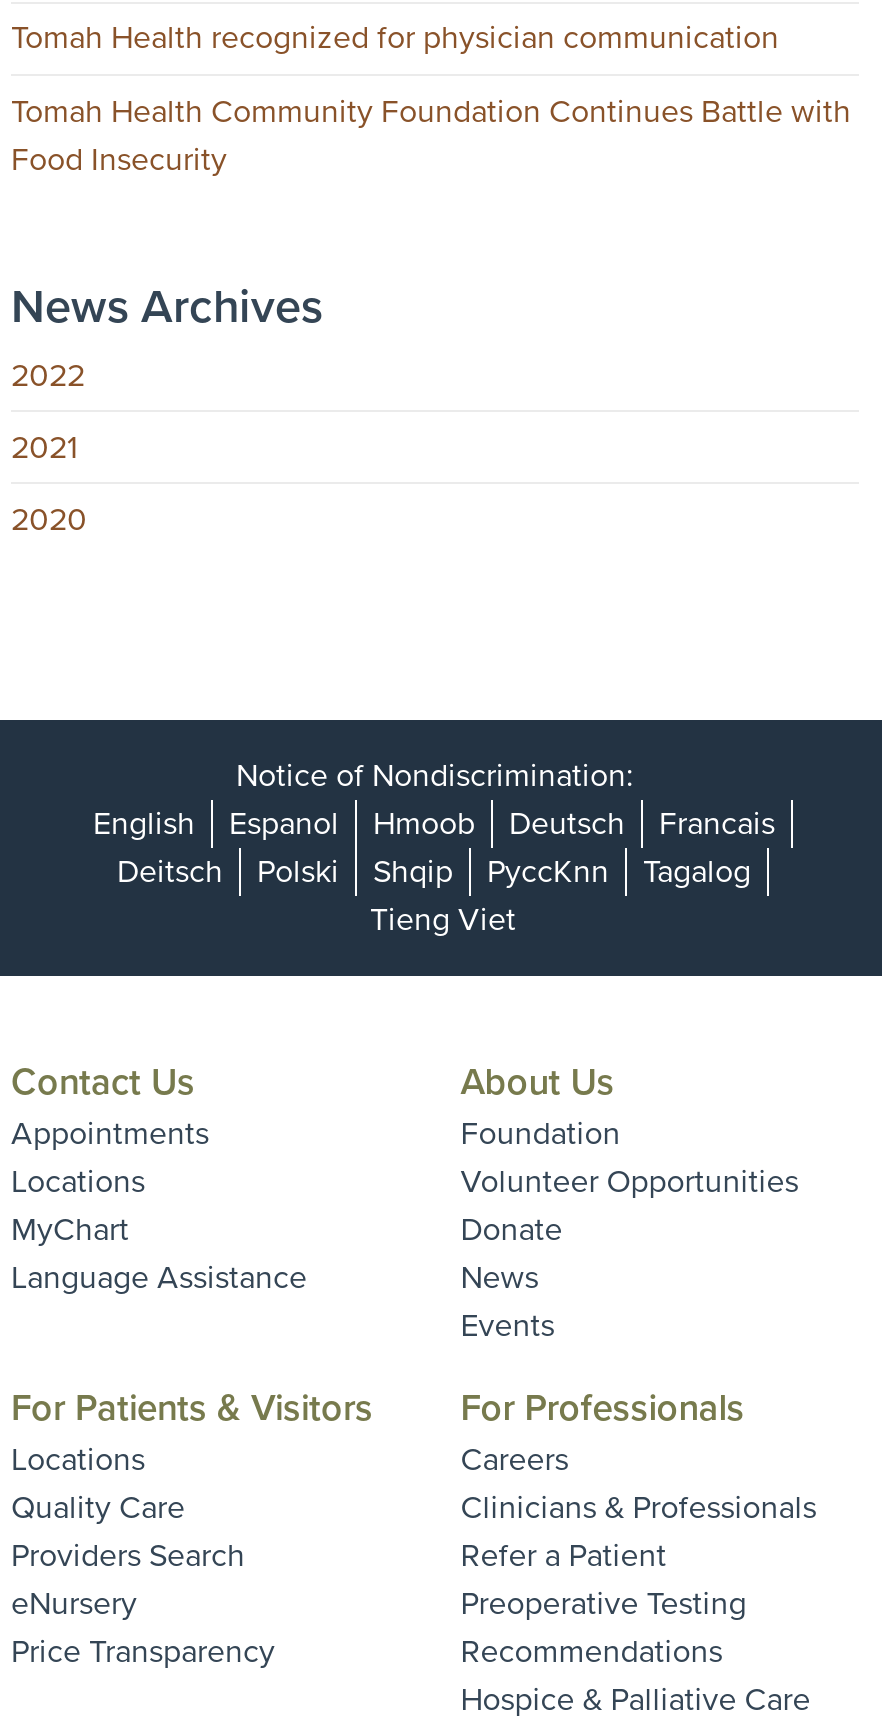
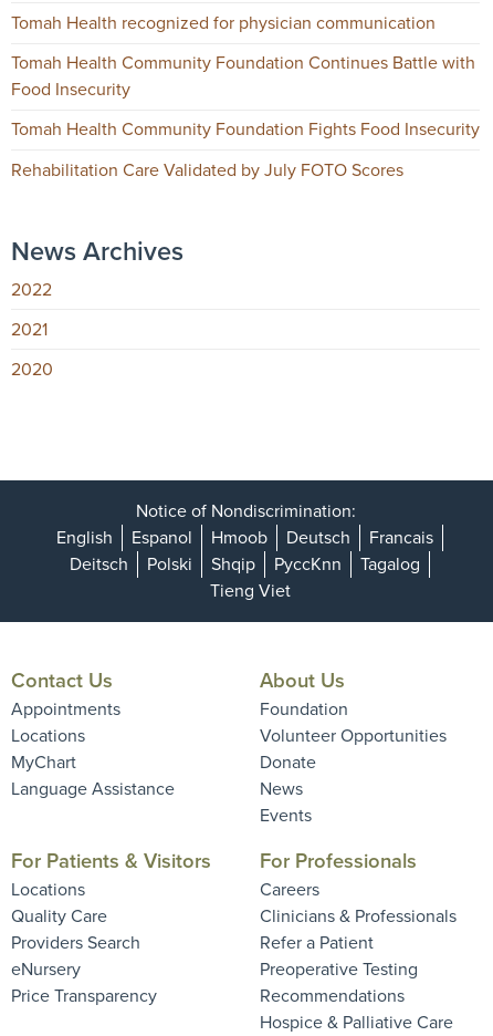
none -> [11,119,480,181] Tomah Health Community Foundation Fights Food Insecurity | Rehabilitation Care Validated by July FOTO Scores

